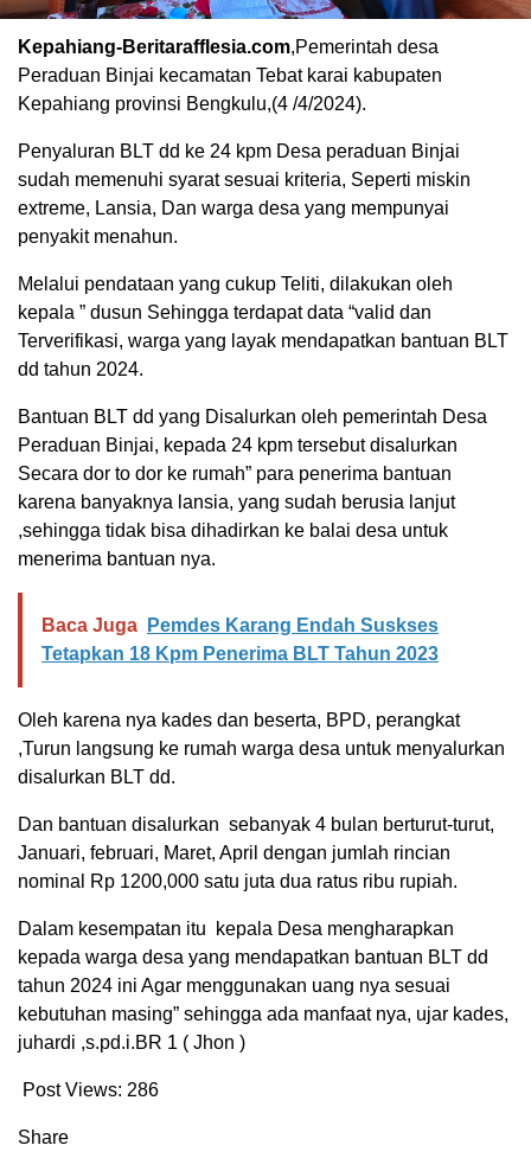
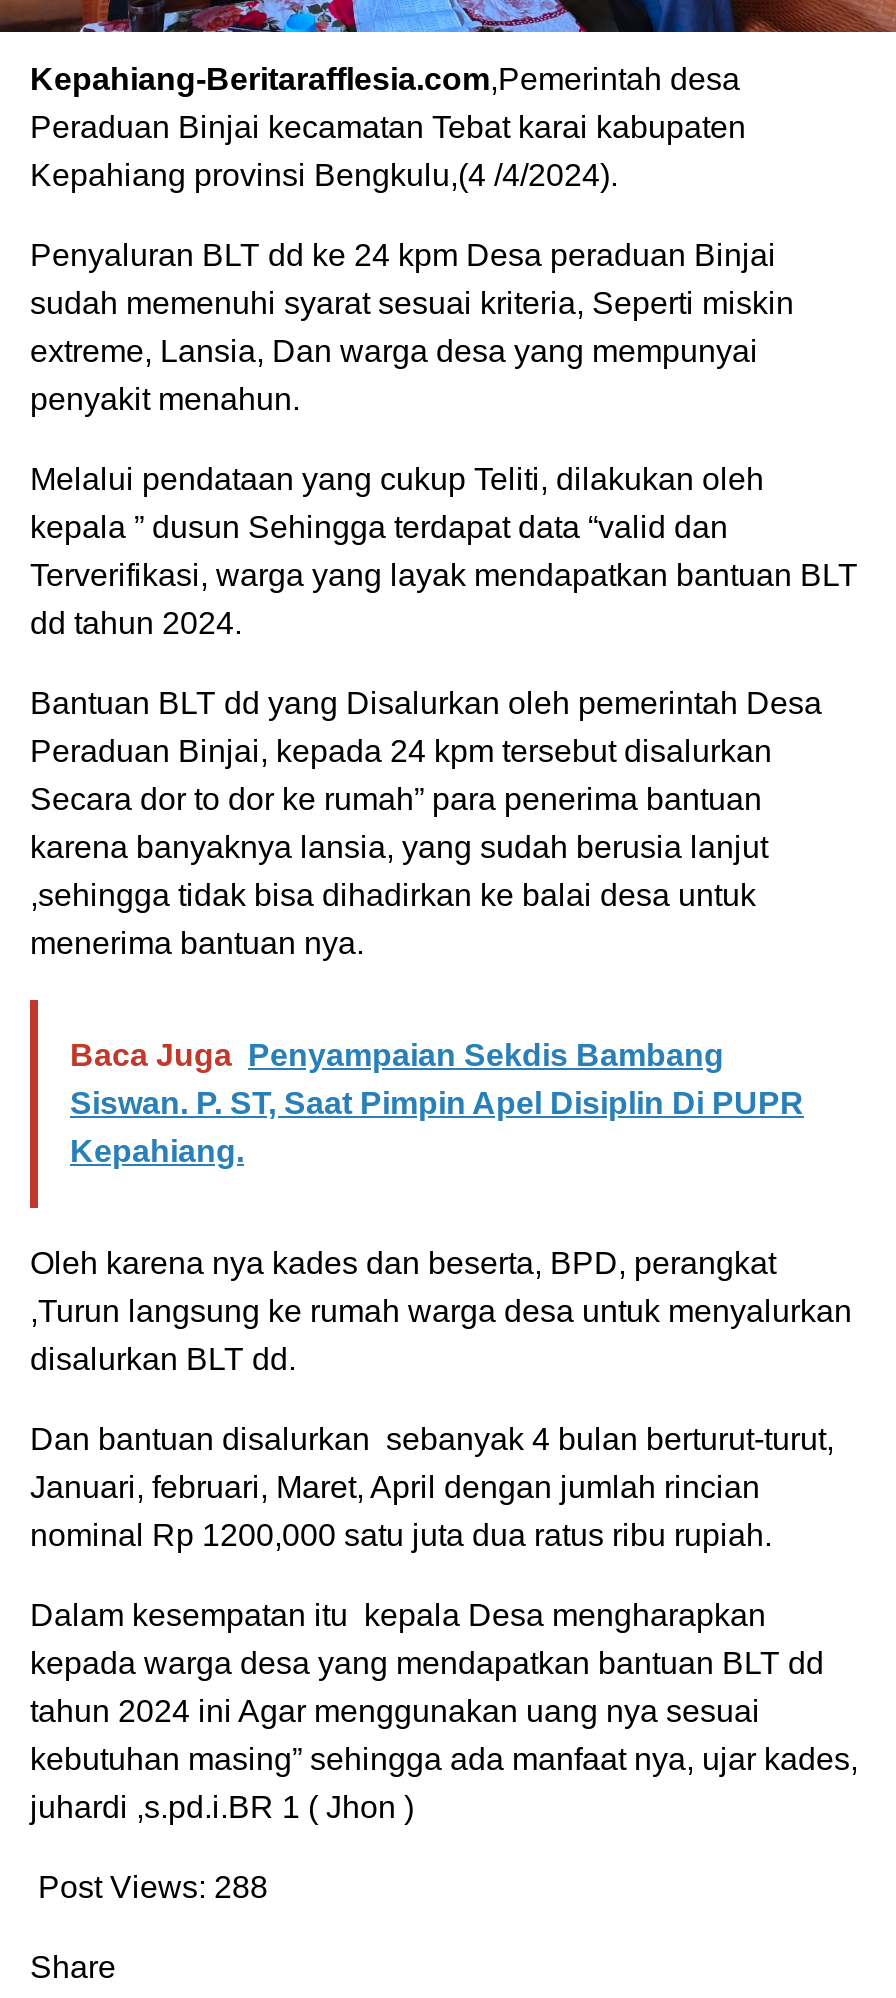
[41,616,439,664] Baca Juga Pemdes Karang Endah Suskses | Tetapkan 18 Kpm Penerima BLT Tahun 2023 -> [70,1039,804,1169] Baca Juga Penyampaian Sekdis Bambang | Siswan. P. ST, Saat Pimpin Apel Disiplin Di PUPR | Kepahiang.
[23,1080,159,1100] Post Views: 286 -> [38,1871,268,1905] Post Views: 288

